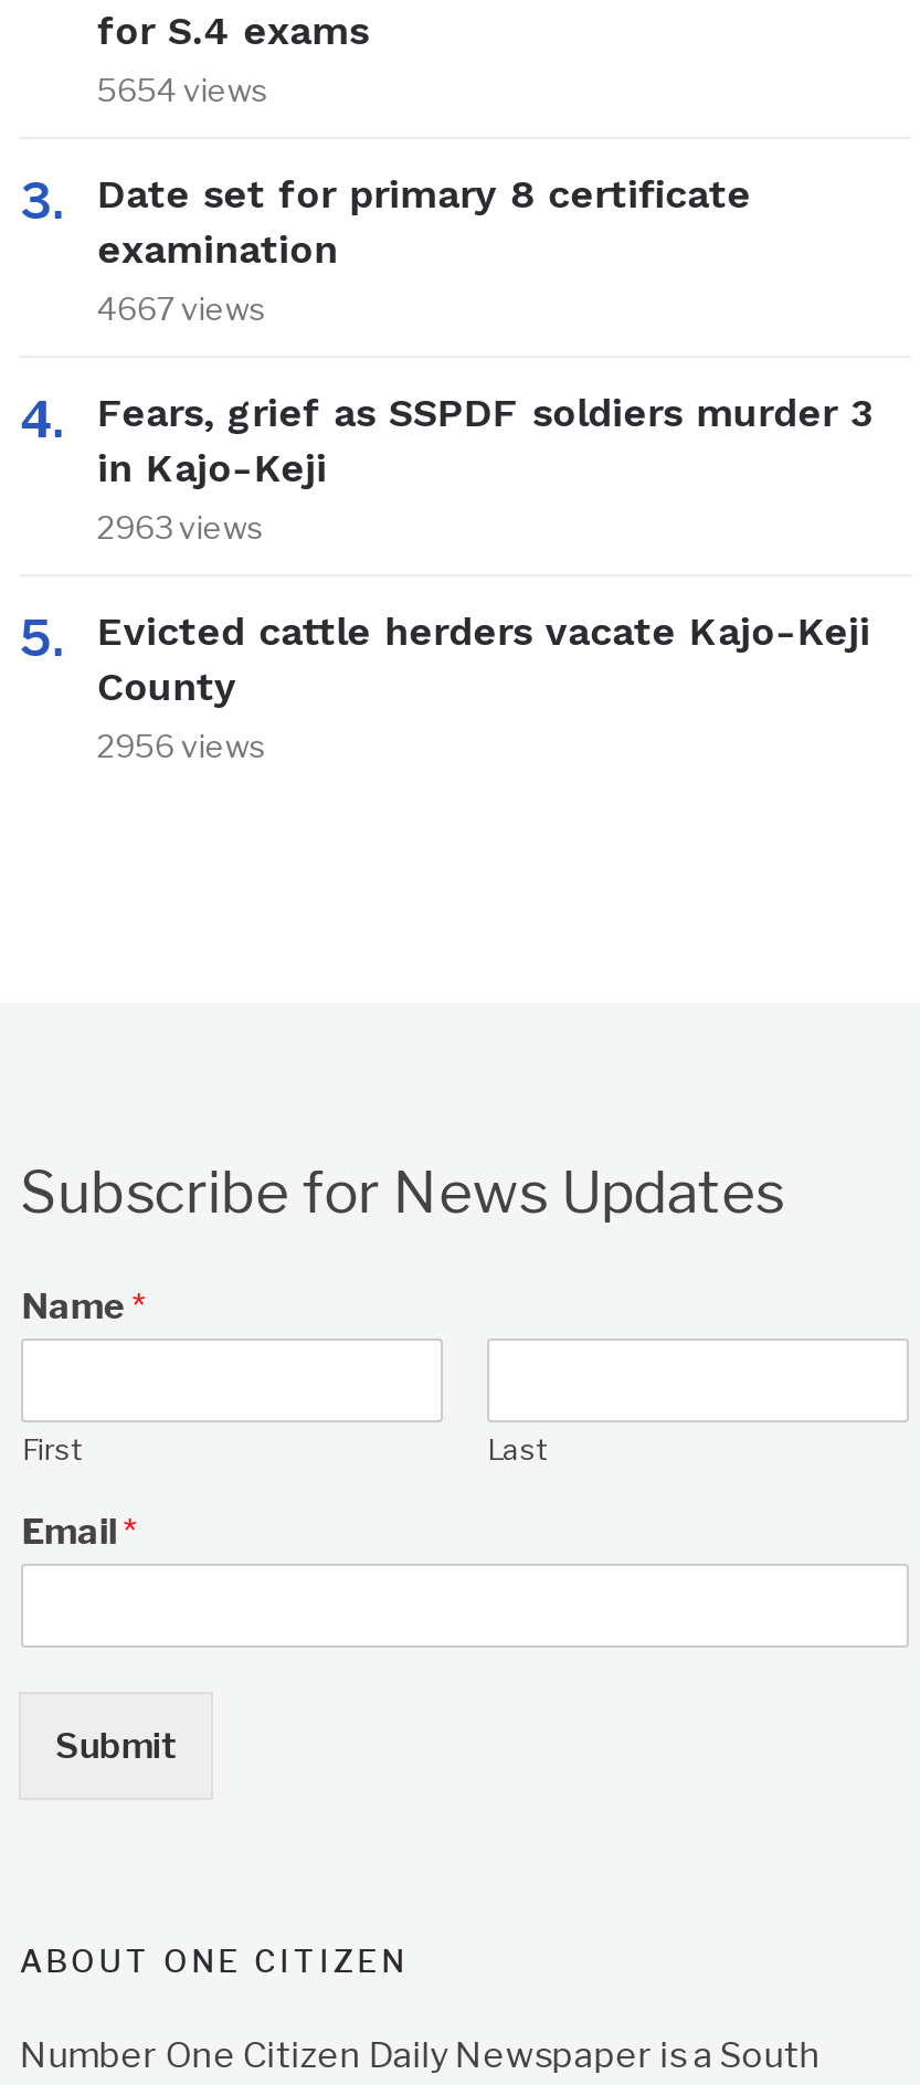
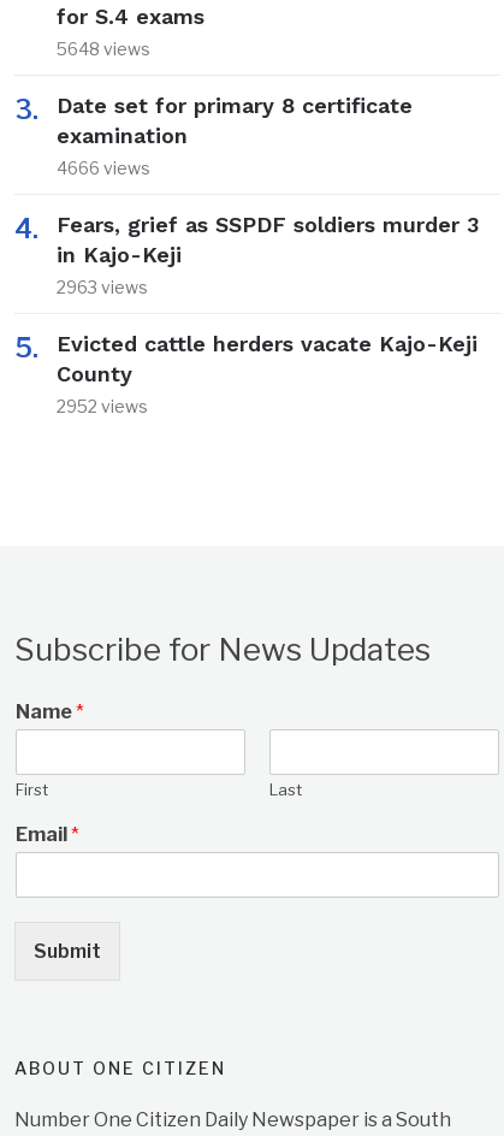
[97,71,269,109] 5654 views -> [57,39,151,59] 5648 views
[97,290,267,327] 4667 views -> [57,158,151,178] 4666 views
[97,727,267,765] 2956 views -> [57,396,148,417] 2952 views

